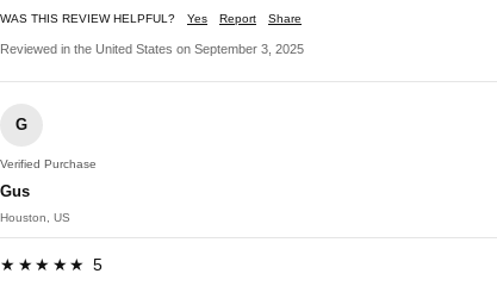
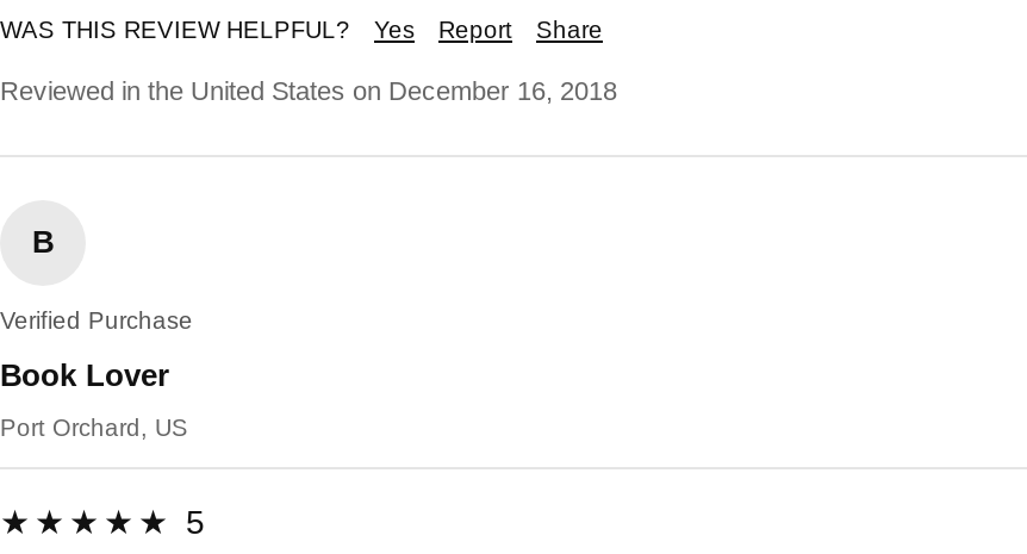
[0,42,304,56] Reviewed in the United States on September 3, 2025 -> [0,77,617,106] Reviewed in the United States on December 16, 2018
[15,116,27,134] G -> [32,225,54,260] B
[0,183,30,201] Gus -> [0,358,169,394] Book Lover
[0,211,70,224] Houston, US -> [0,415,188,442] Port Orchard, US

